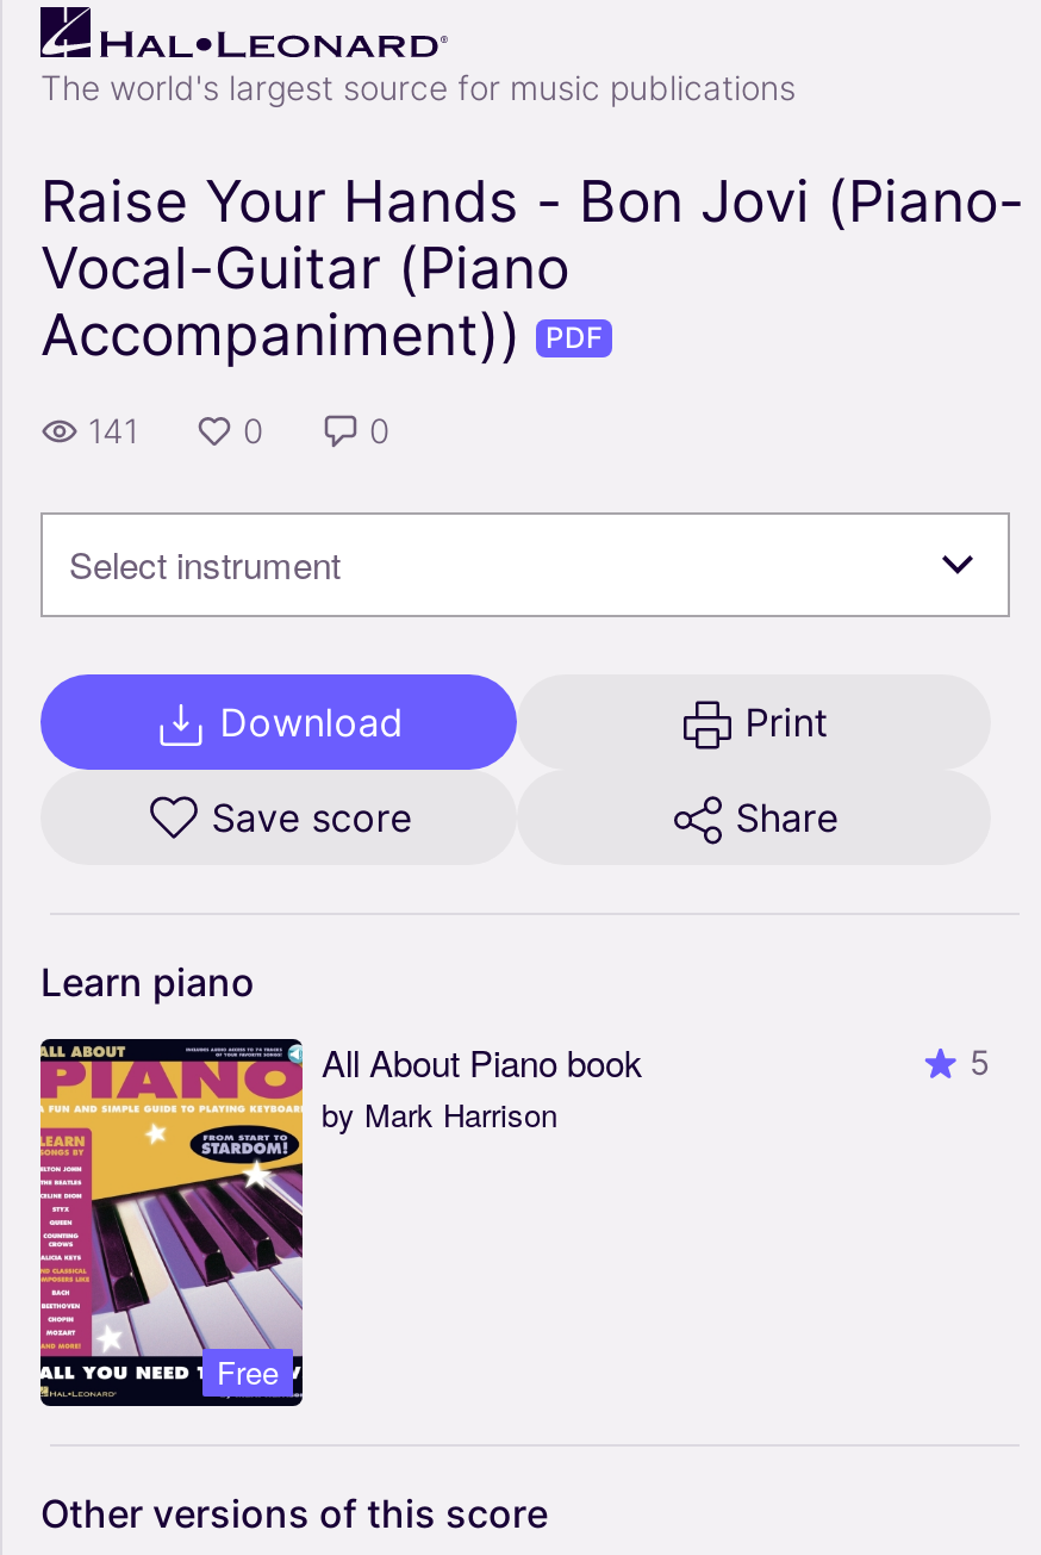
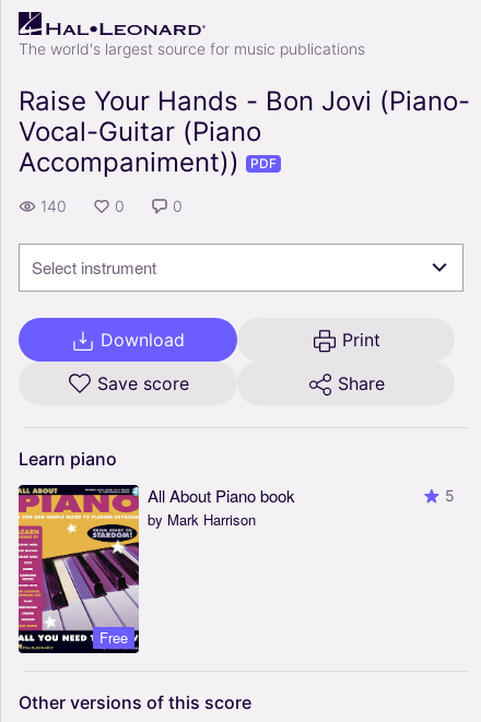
[88,409,138,449] 141 -> [40,196,67,215] 140

